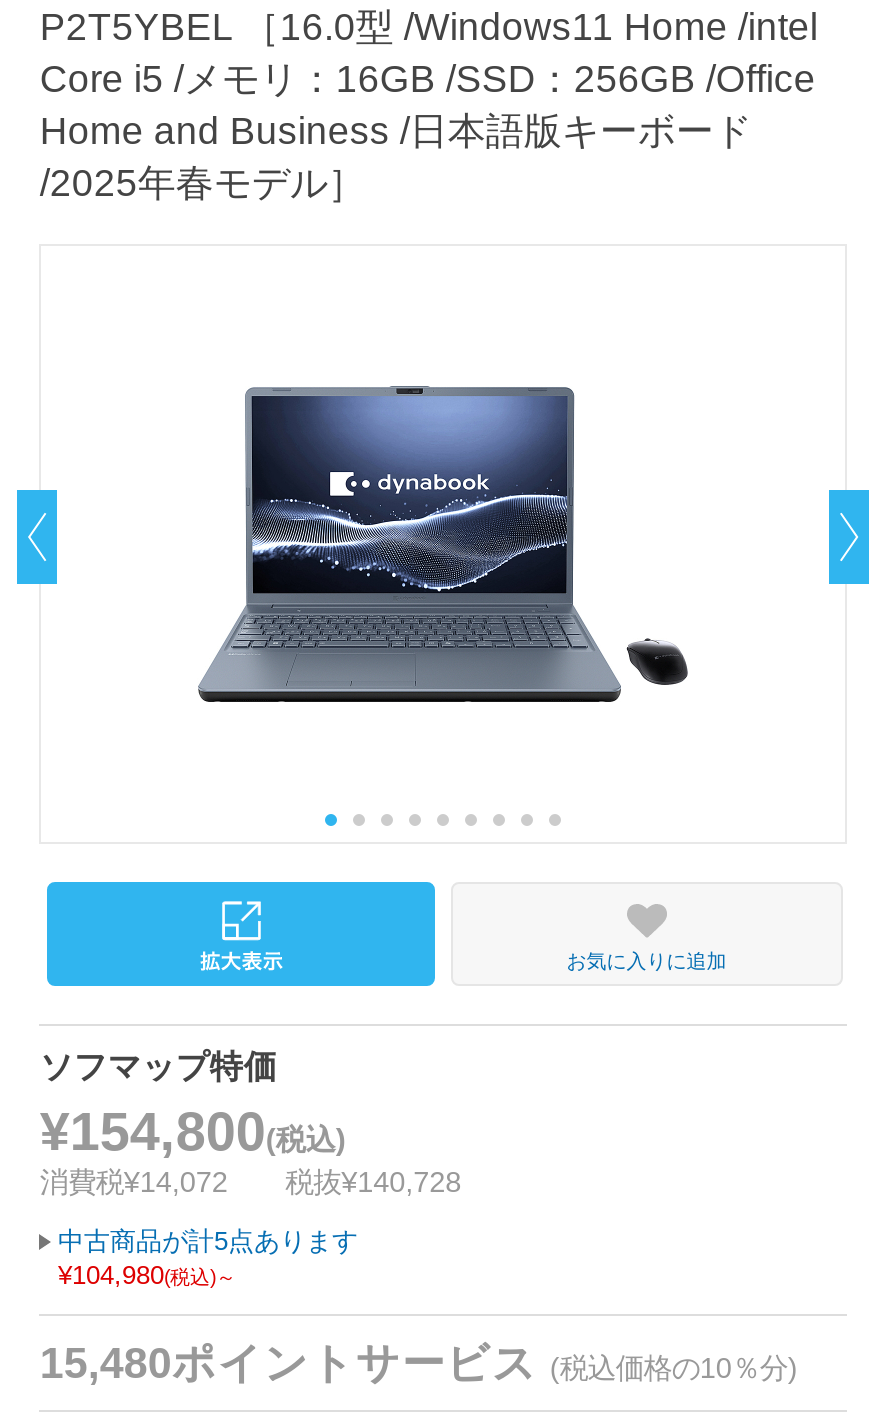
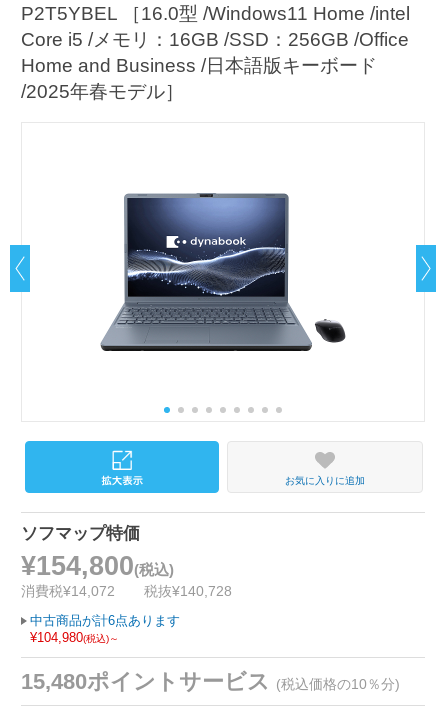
[58,1225,358,1255] 中古商品が計5点あります -> [30,612,180,627] 中古商品が計6点あります

